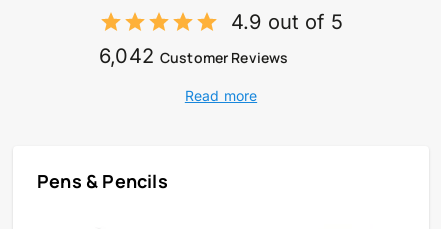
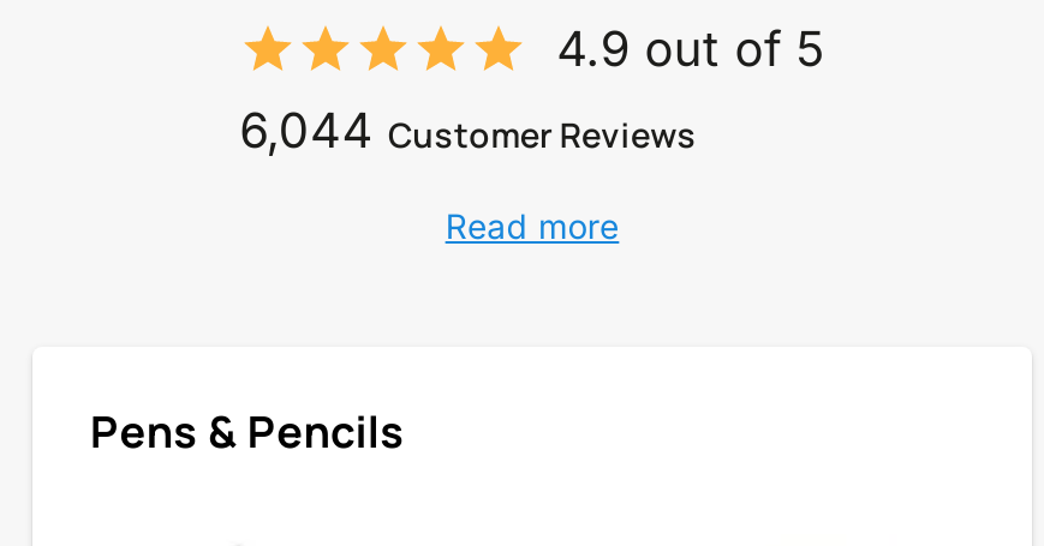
[99,44,288,68] 6,042 Customer Reviews -> [239,102,697,159] 6,044 Customer Reviews

